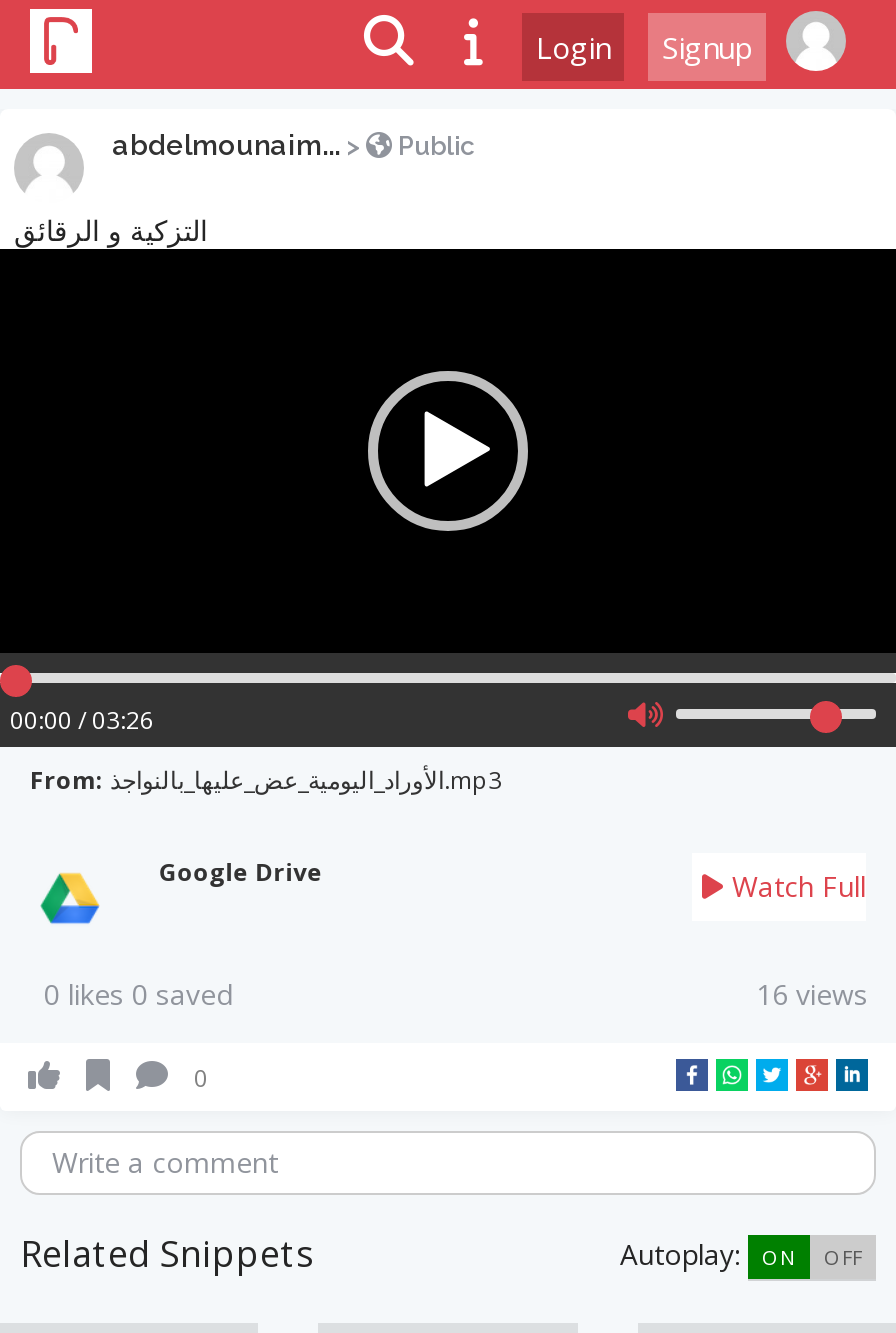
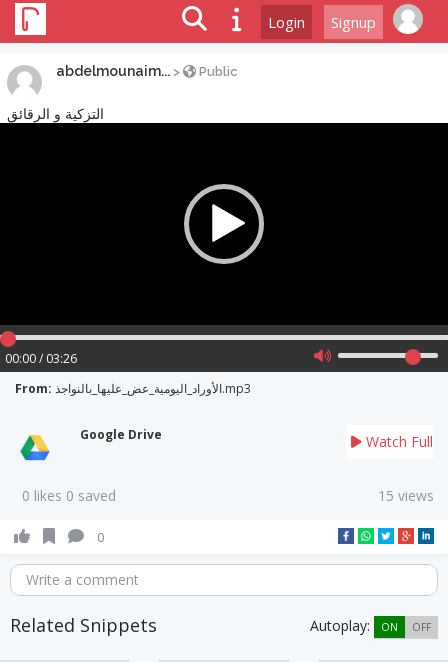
[756,974,868,1012] 16 views -> [378,486,434,505] 15 views

